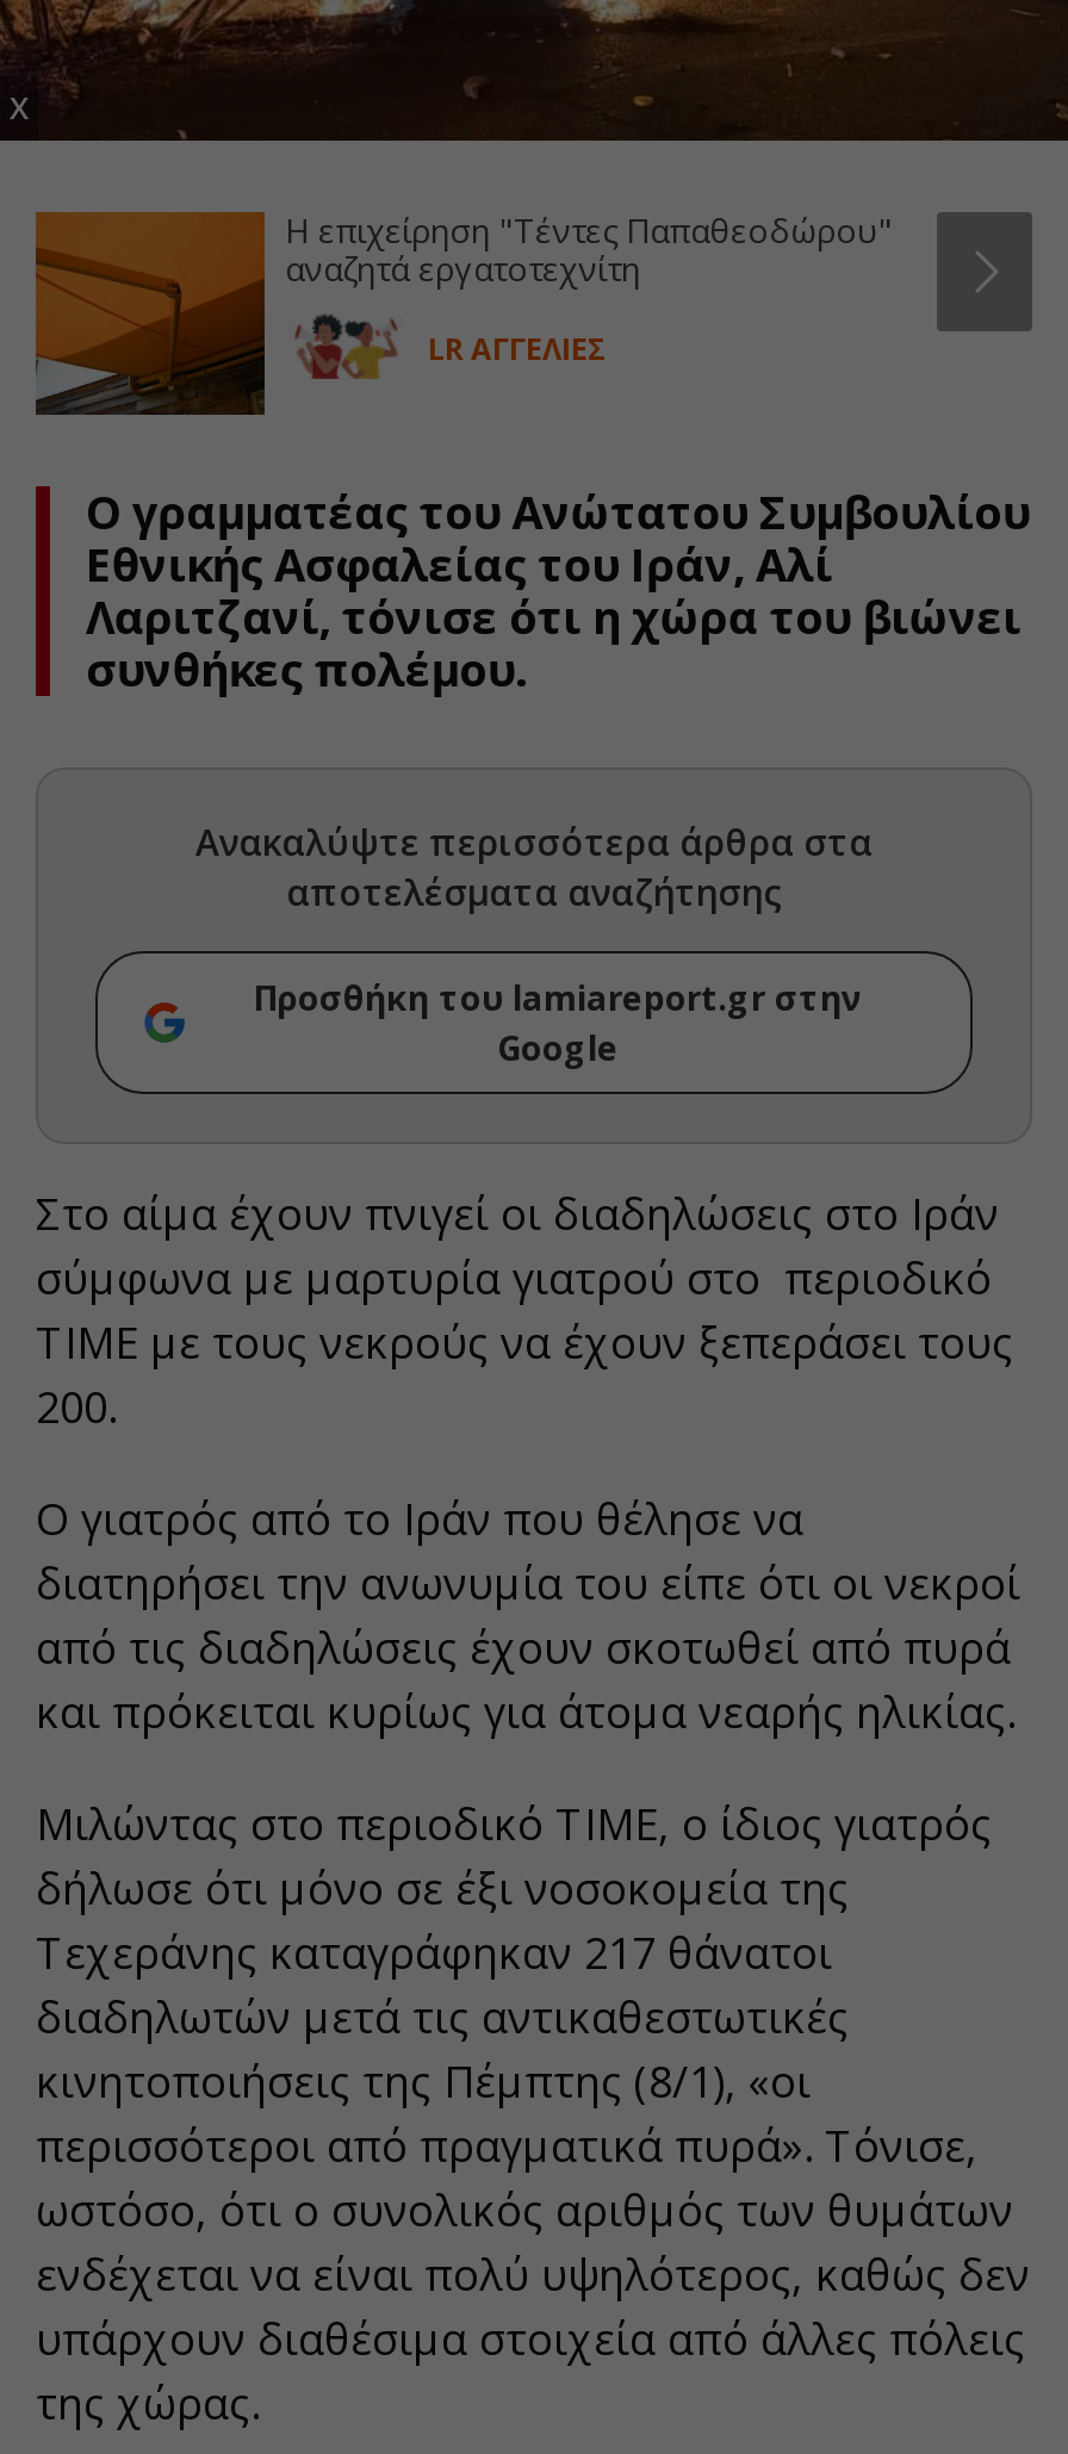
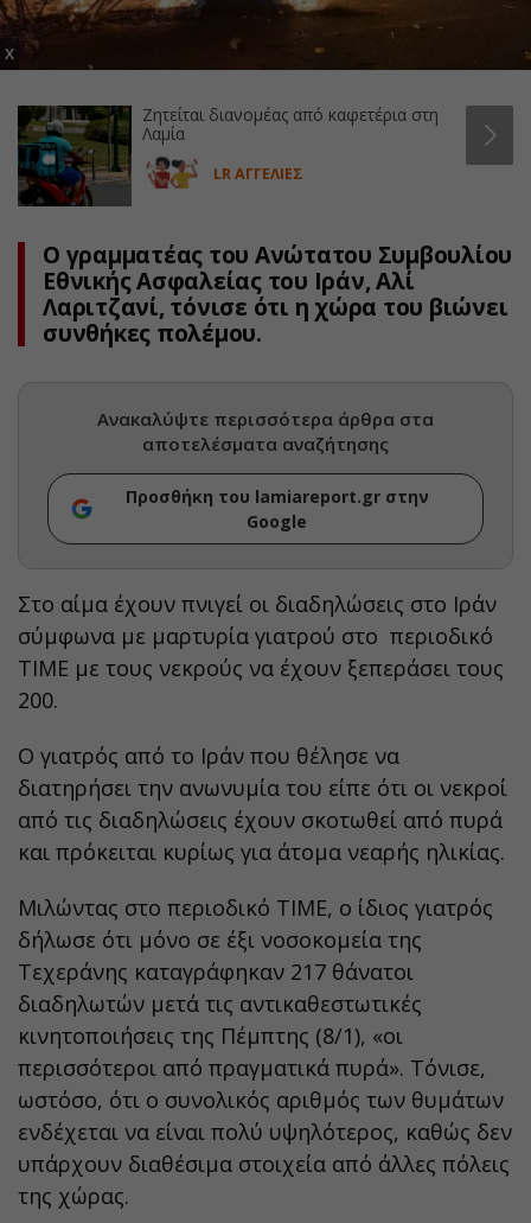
[33,208,893,417] [image] | Η επιχείρηση "Τέντες Παπαθεοδώρου" | αναζητά εργατοτεχνίτη -> [17,104,438,208] [image] | Ζητείται διανομέας από καφετέρια στη | Λαμία

